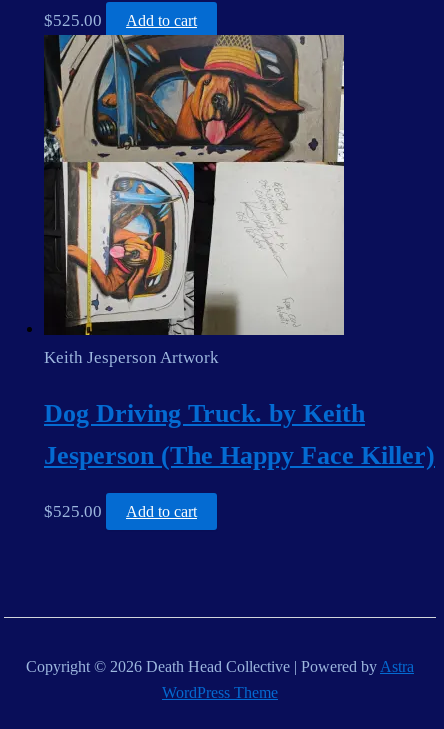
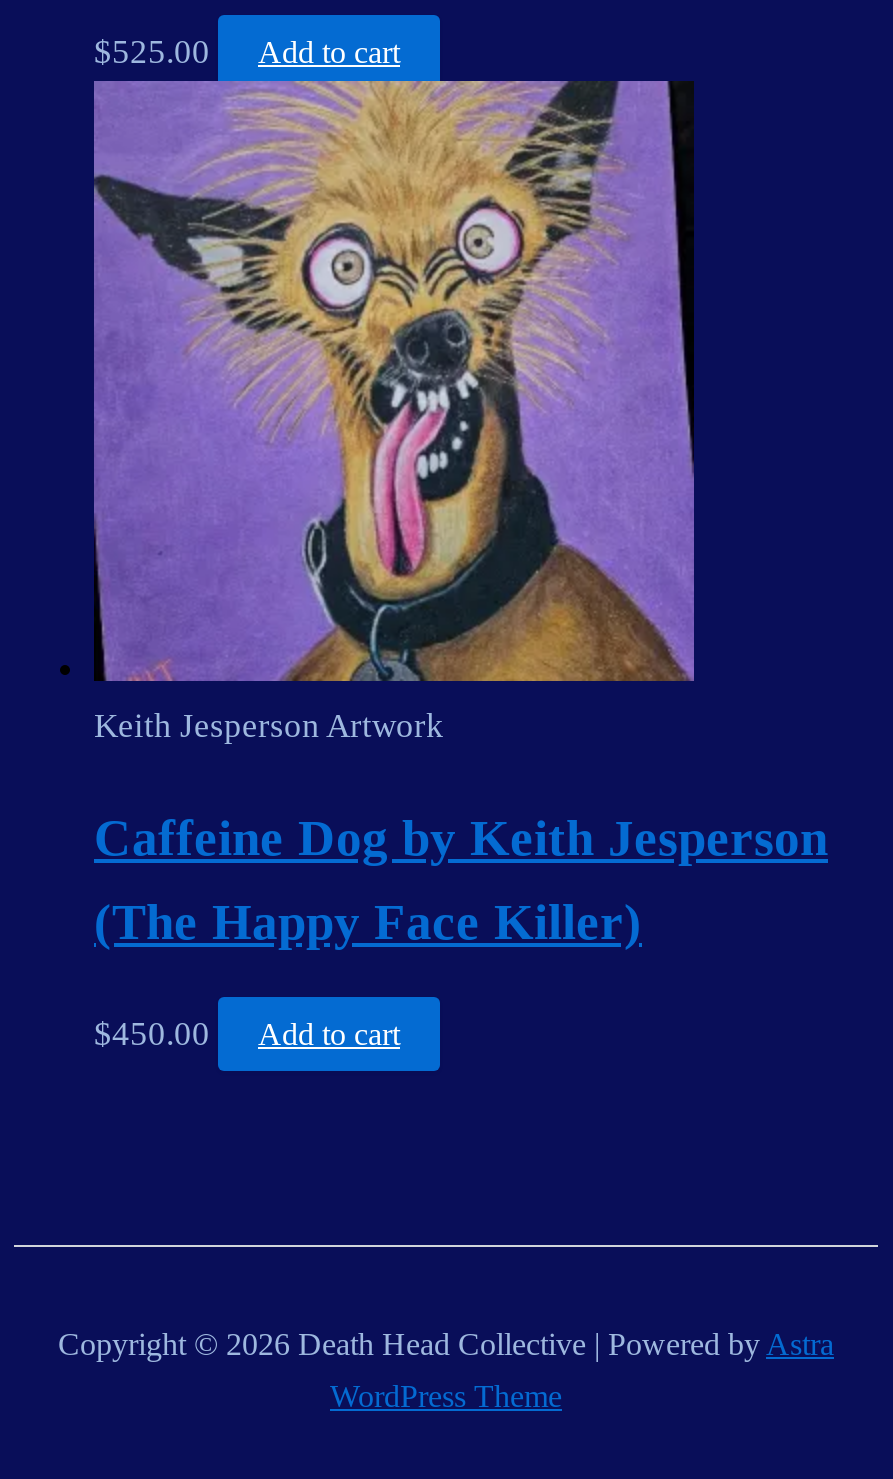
[43,34,345,336] [image] -> [92,79,696,683] [image]
[44,399,435,470] Dog Driving Truck. by Keith | Jesperson (The Happy Face Killer) -> [94,810,828,952] Caffeine Dog by Keith Jesperson | (The Happy Face Killer)
[44,502,197,521] $525.00 Add to cart -> [94,1016,400,1054] $450.00 Add to cart

